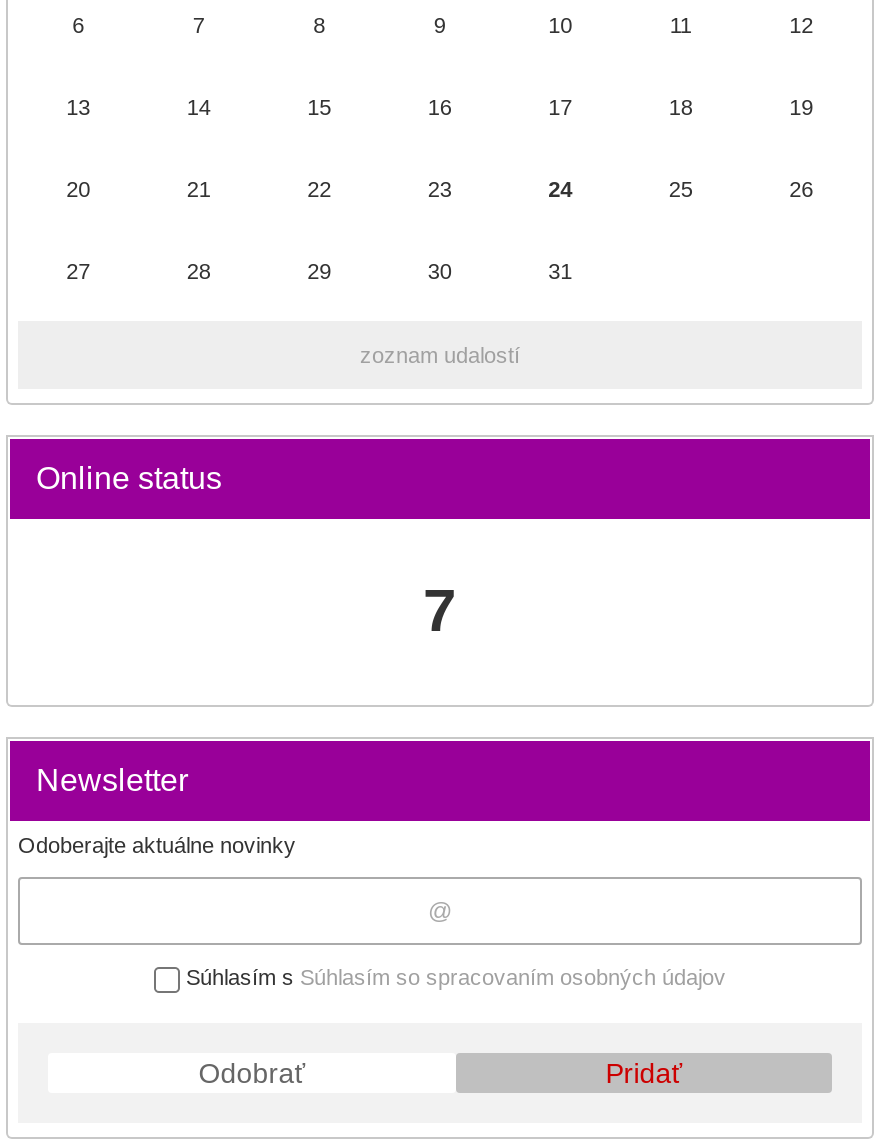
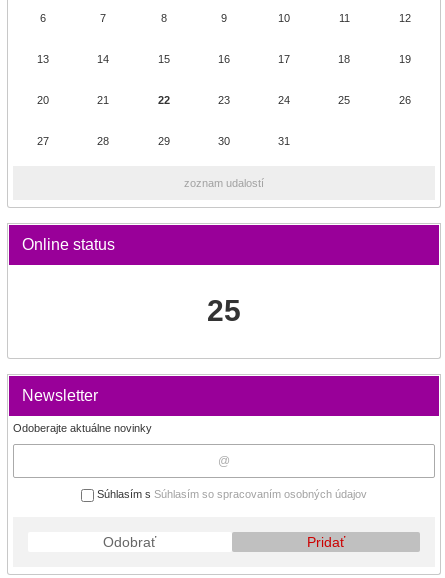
[423,578,457,644] 7 -> [207,294,241,327] 25

